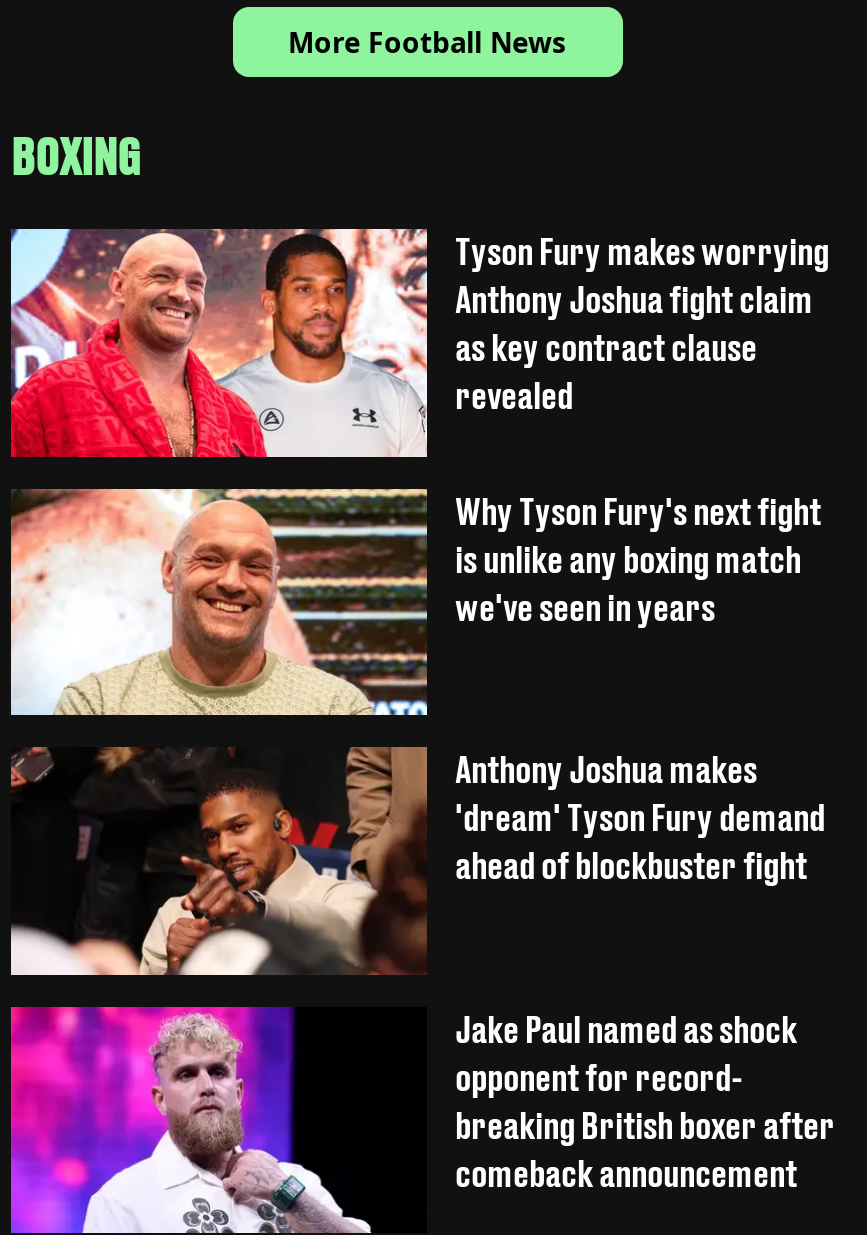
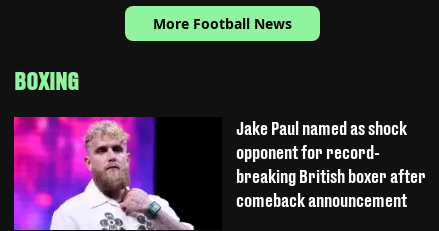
[9,227,829,629] [image] | Tyson Fury makes worrying | Anthony Joshua fight claim | as key contract clause | revealed | Why Tyson Fury's next fight | is unlike any boxing match | we've seen in years -> none
[9,487,825,888] [image] | Anthony Joshua makes | 'dream' Tyson Fury demand | ahead of blockbuster fight -> none
[9,745,427,977] [image] -> none

